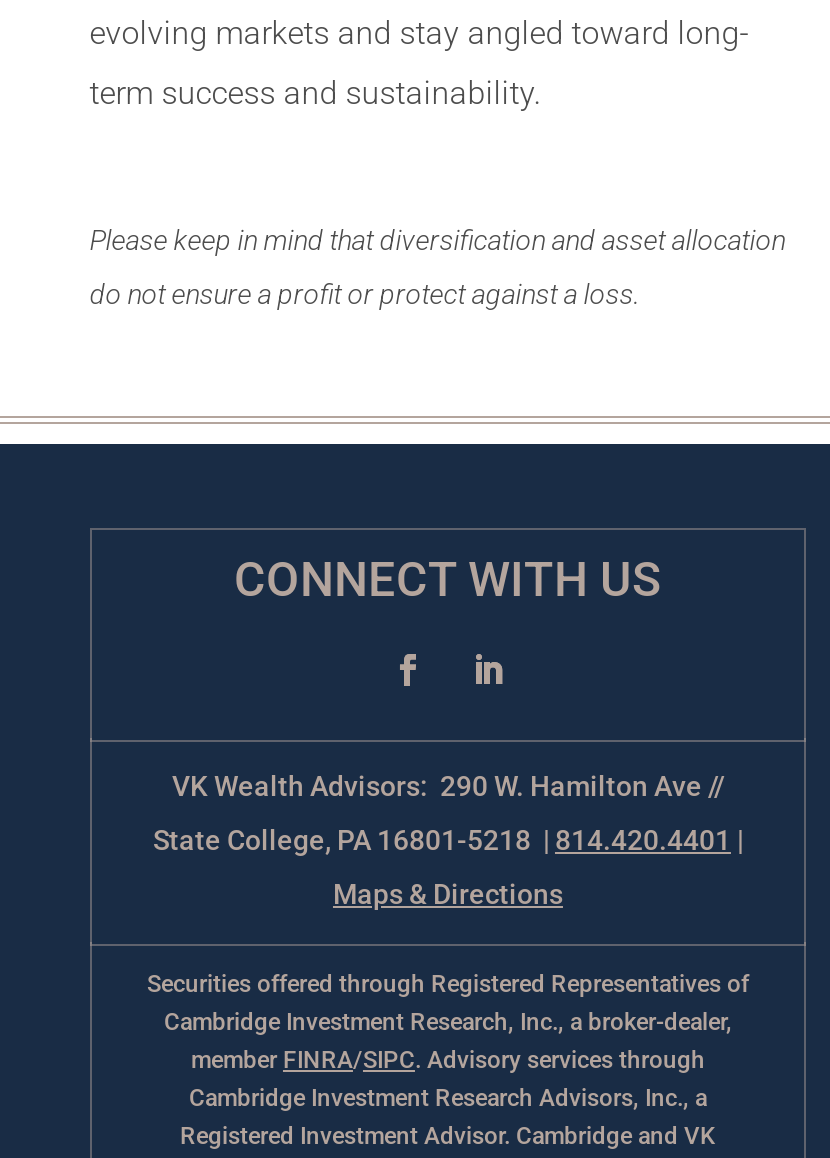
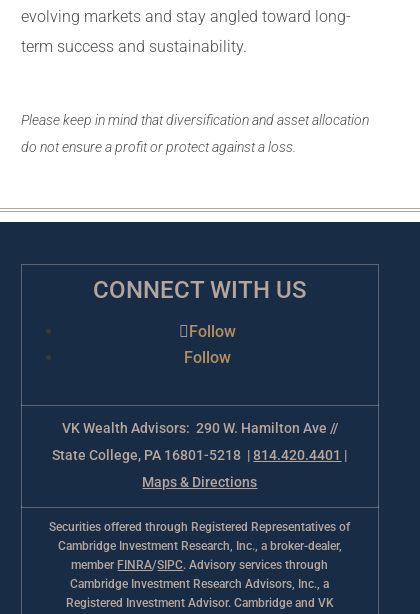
none -> [184,322,236,367] Follow | Follow

